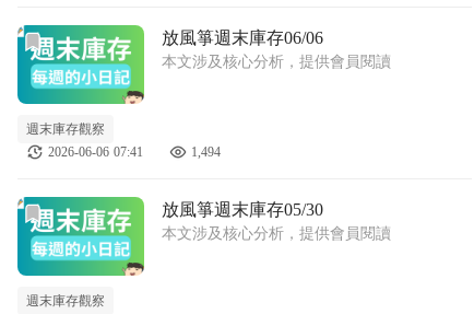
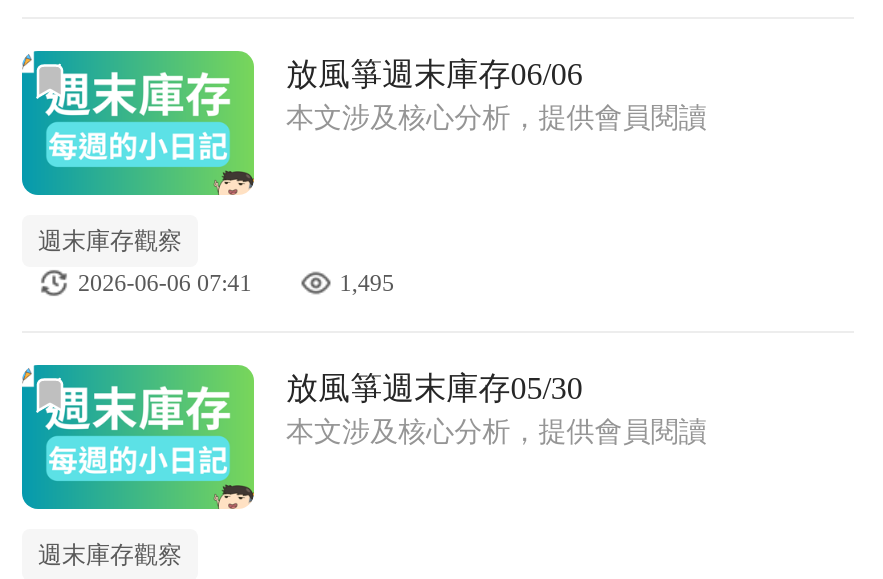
[191,144,221,160] 1,494 -> [340,269,394,297] 1,495

